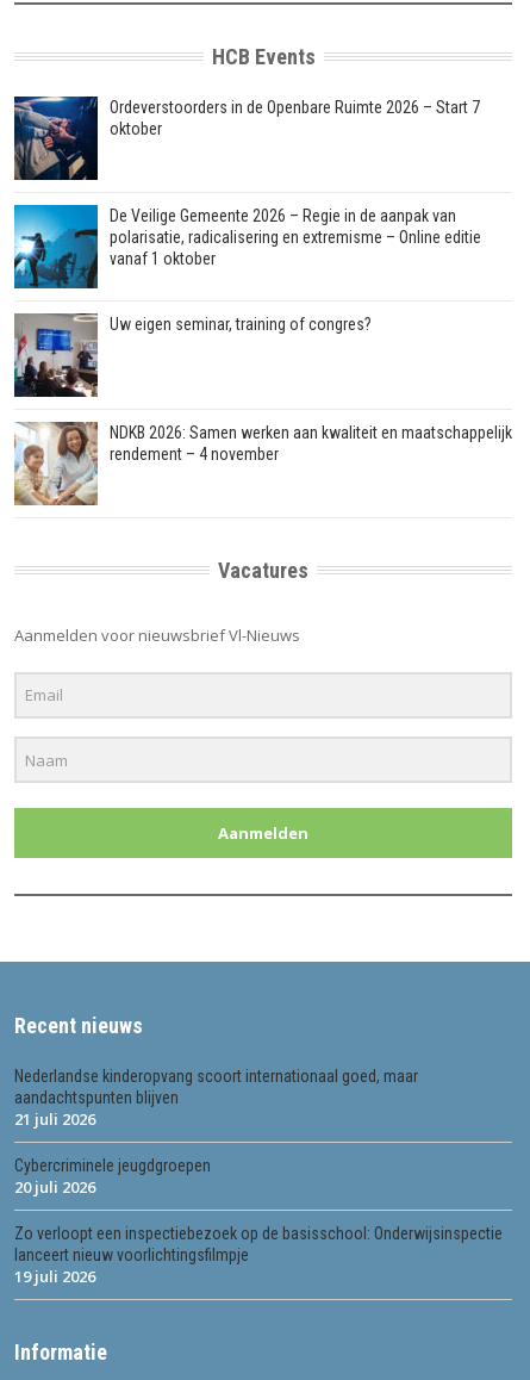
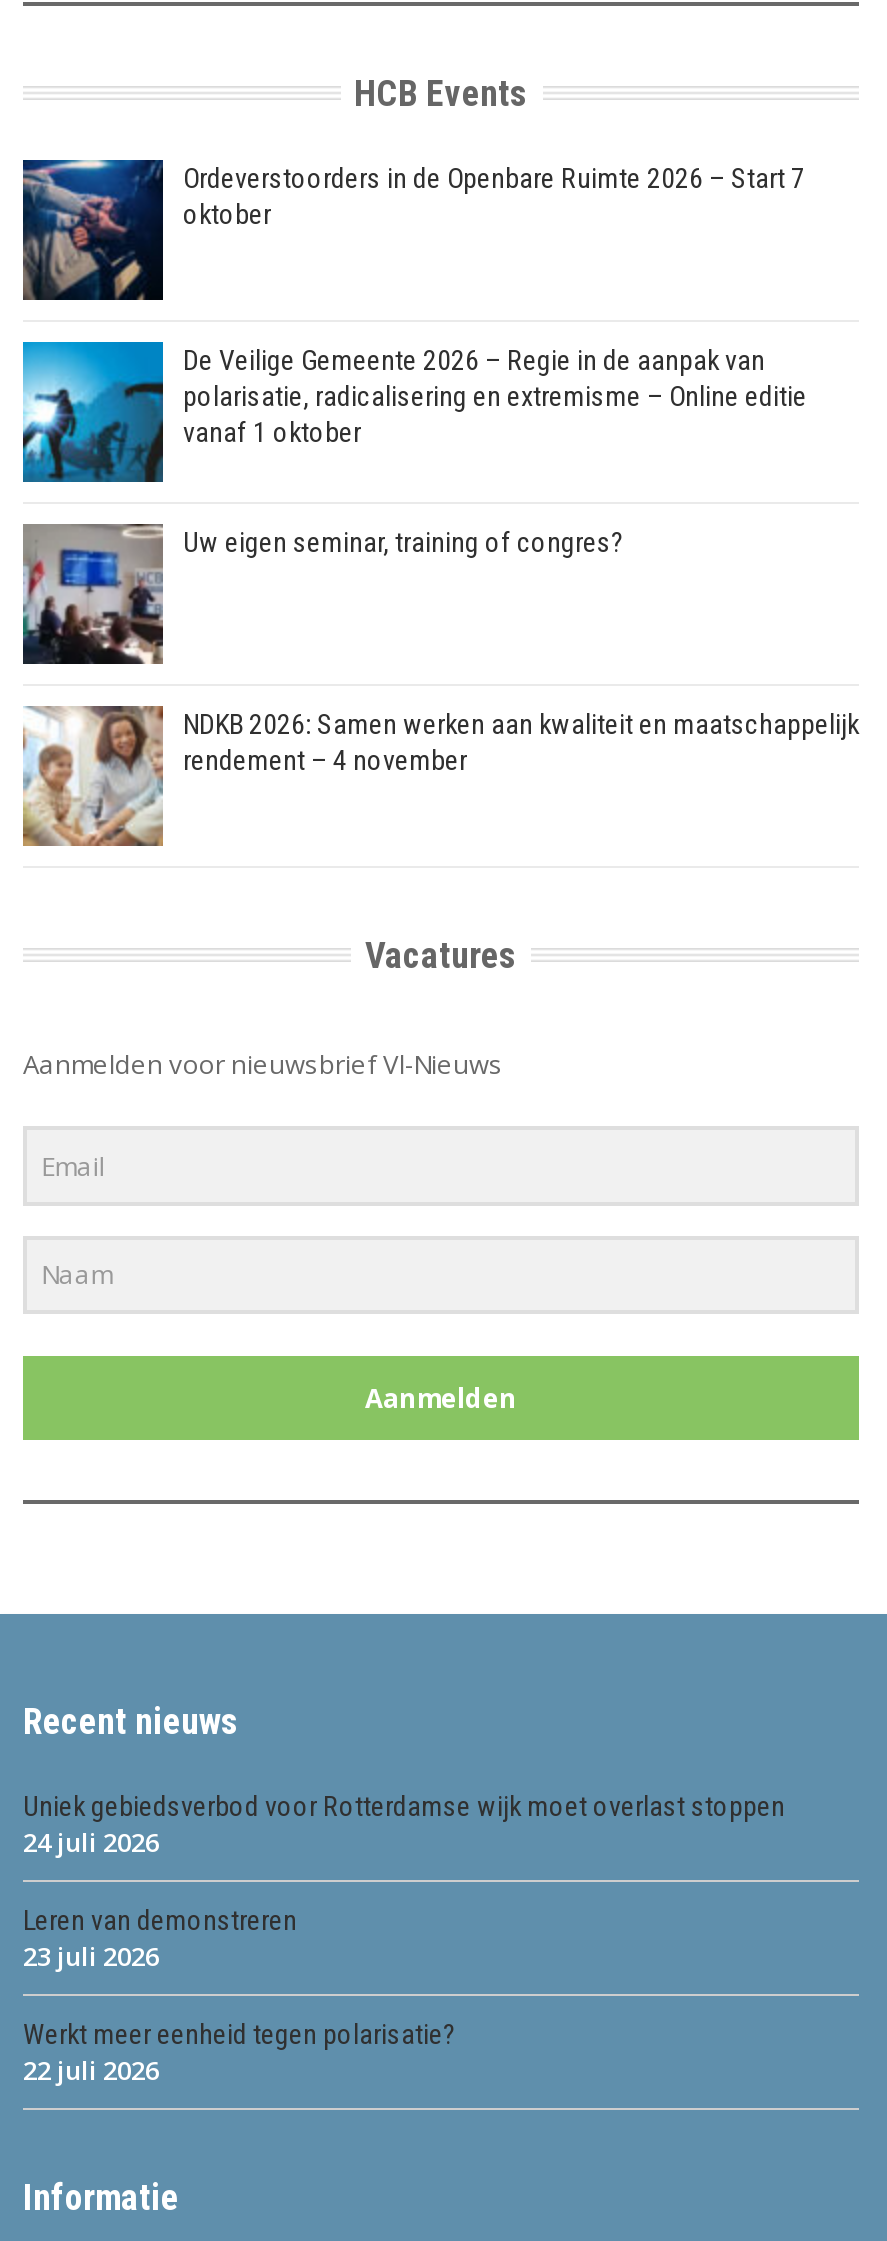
[14,1067,418,1130] Nederlandse kinderopvang scoort internationaal goed, maar | aandachtspunten blijven | 21 juli 2026 -> [23,1791,785,1861] Uniek gebiedsverbod voor Rotterdamse wijk moet overlast stoppen | 24 juli 2026
[14,1157,211,1198] Cybercriminele jeugdgroepen | 20 juli 2026 -> [23,1905,297,1975] Leren van demonstreren | 23 juli 2026
[14,1224,503,1288] Zo verloopt een inspectiebezoek op de basisschool: Onderwijsinspectie | lanceert nieuw voorlichtingsfilmpje | 19 juli 2026 -> [23,2019,455,2089] Werkt meer eenheid tegen polarisatie? | 22 juli 2026

